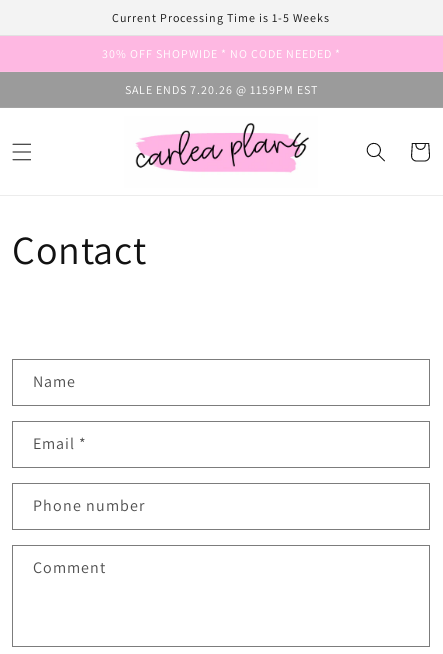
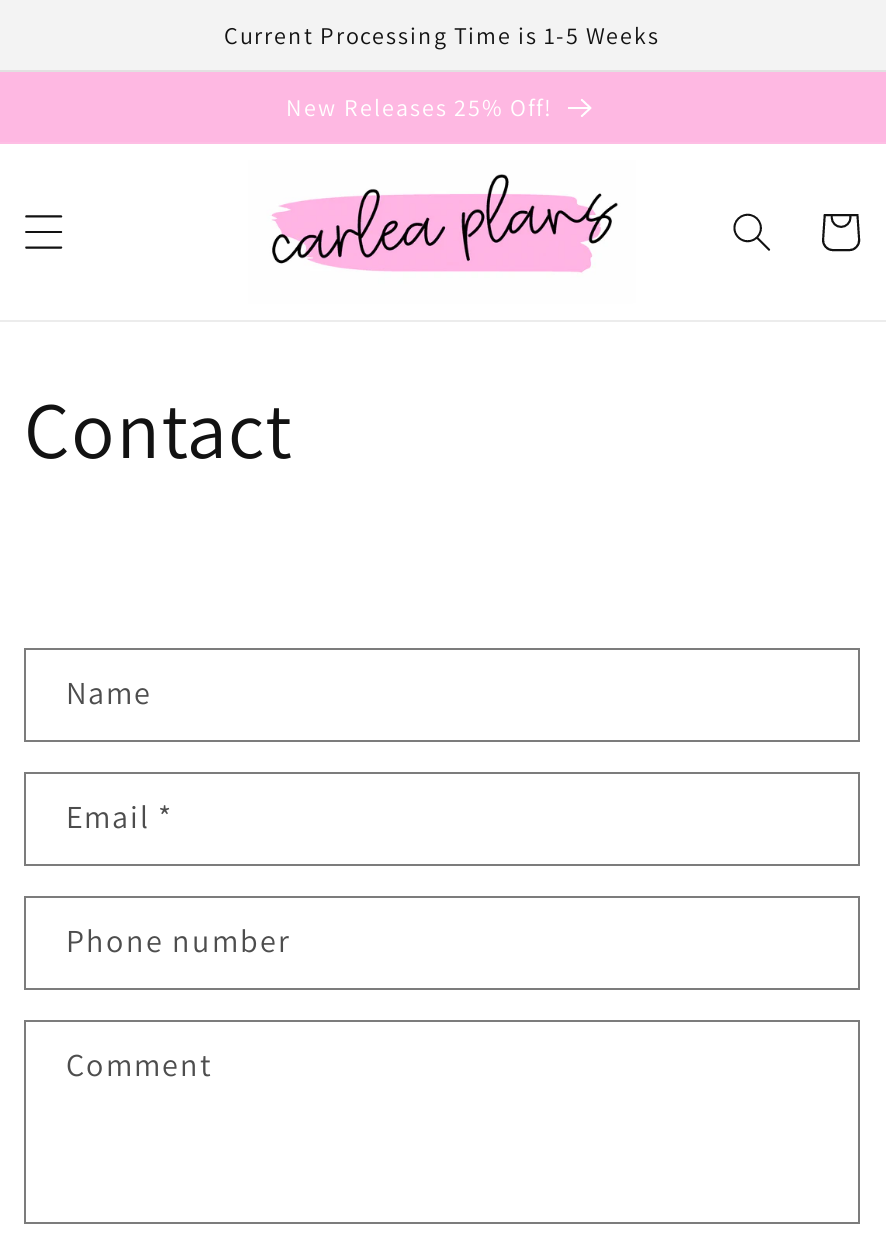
[101,46,340,97] 30% OFF SHOPWIDE * NO CODE NEEDED * | SALE ENDS 7.20.26 @ 1159PM EST -> [286,92,552,122] New Releases 25% Off!

